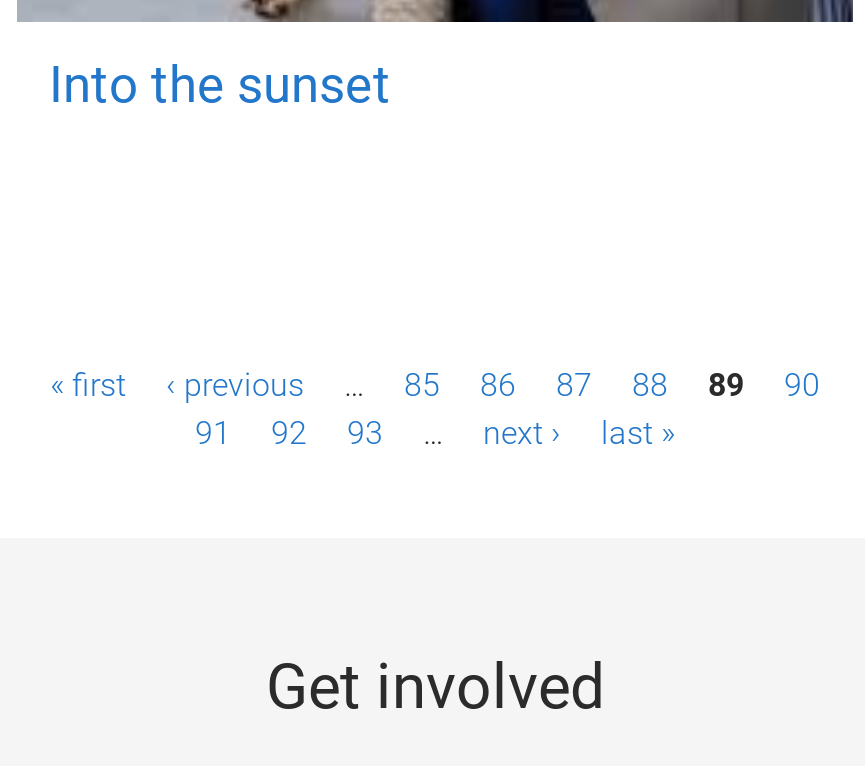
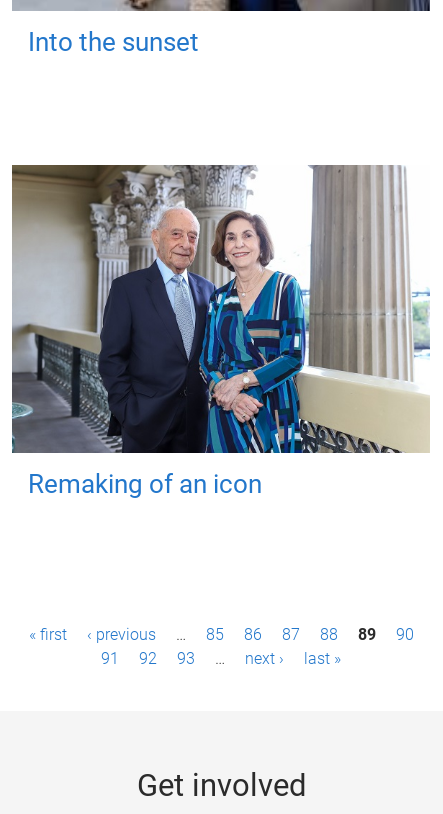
none -> [12,164,431,499] [image] | Remaking of an icon

